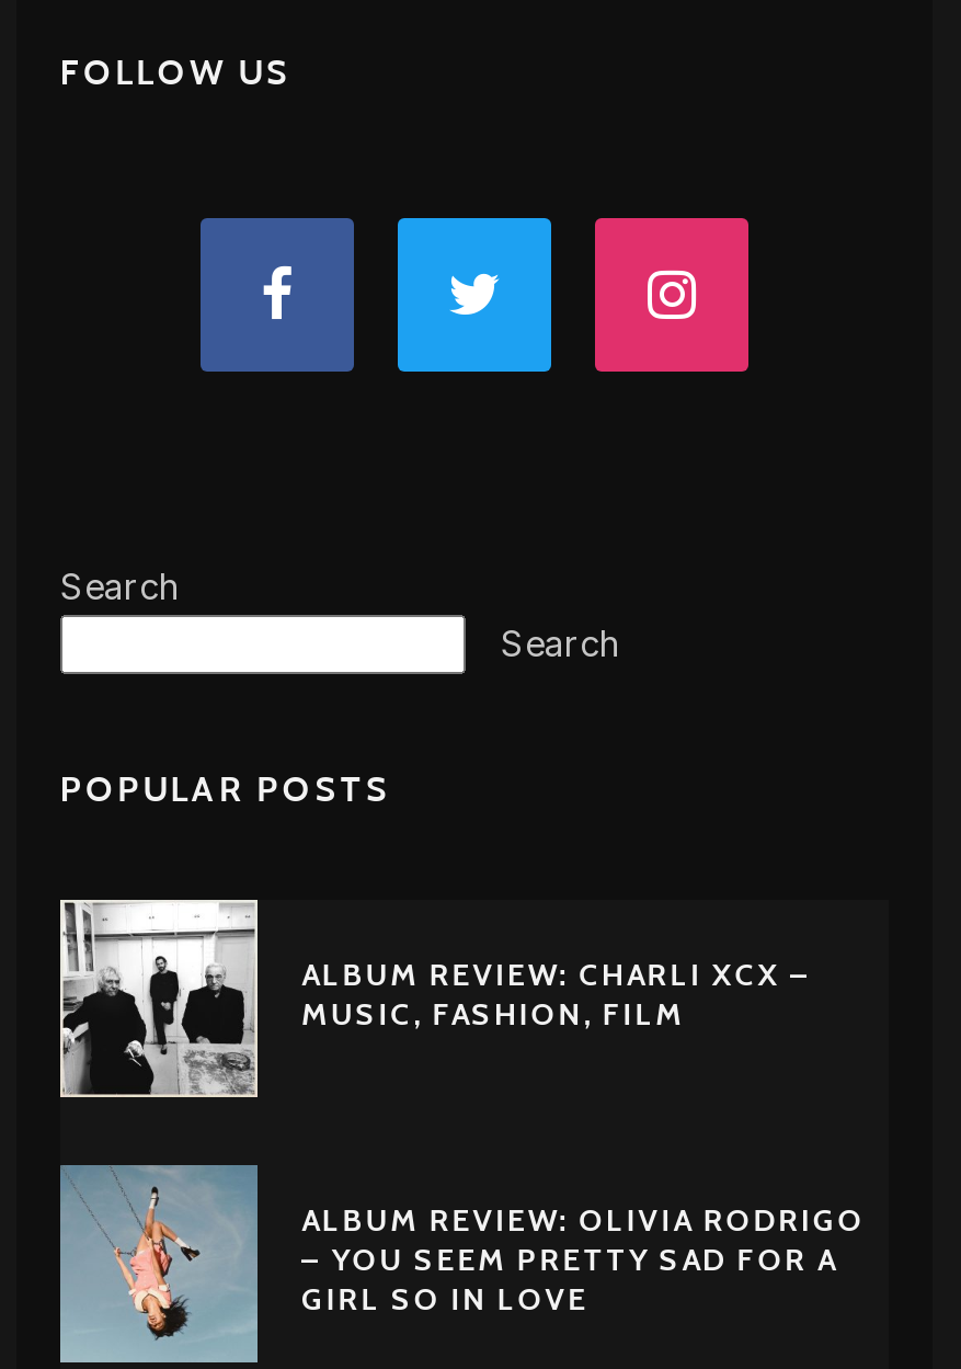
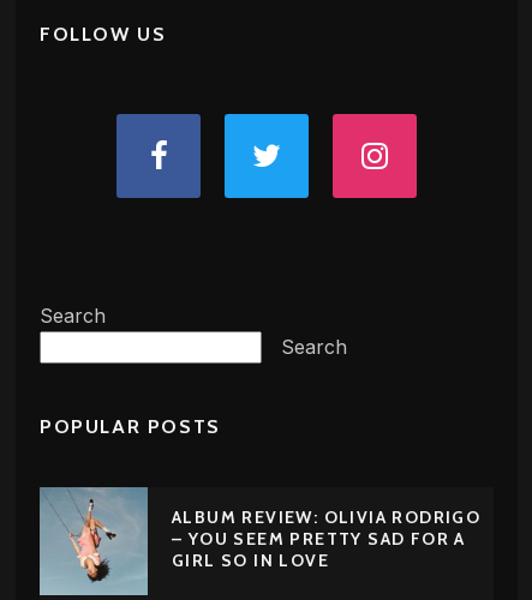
[58,898,811,1097] [image] | ALBUM REVIEW: CHARLI XCX – | MUSIC, FASHION, FILM -> none

